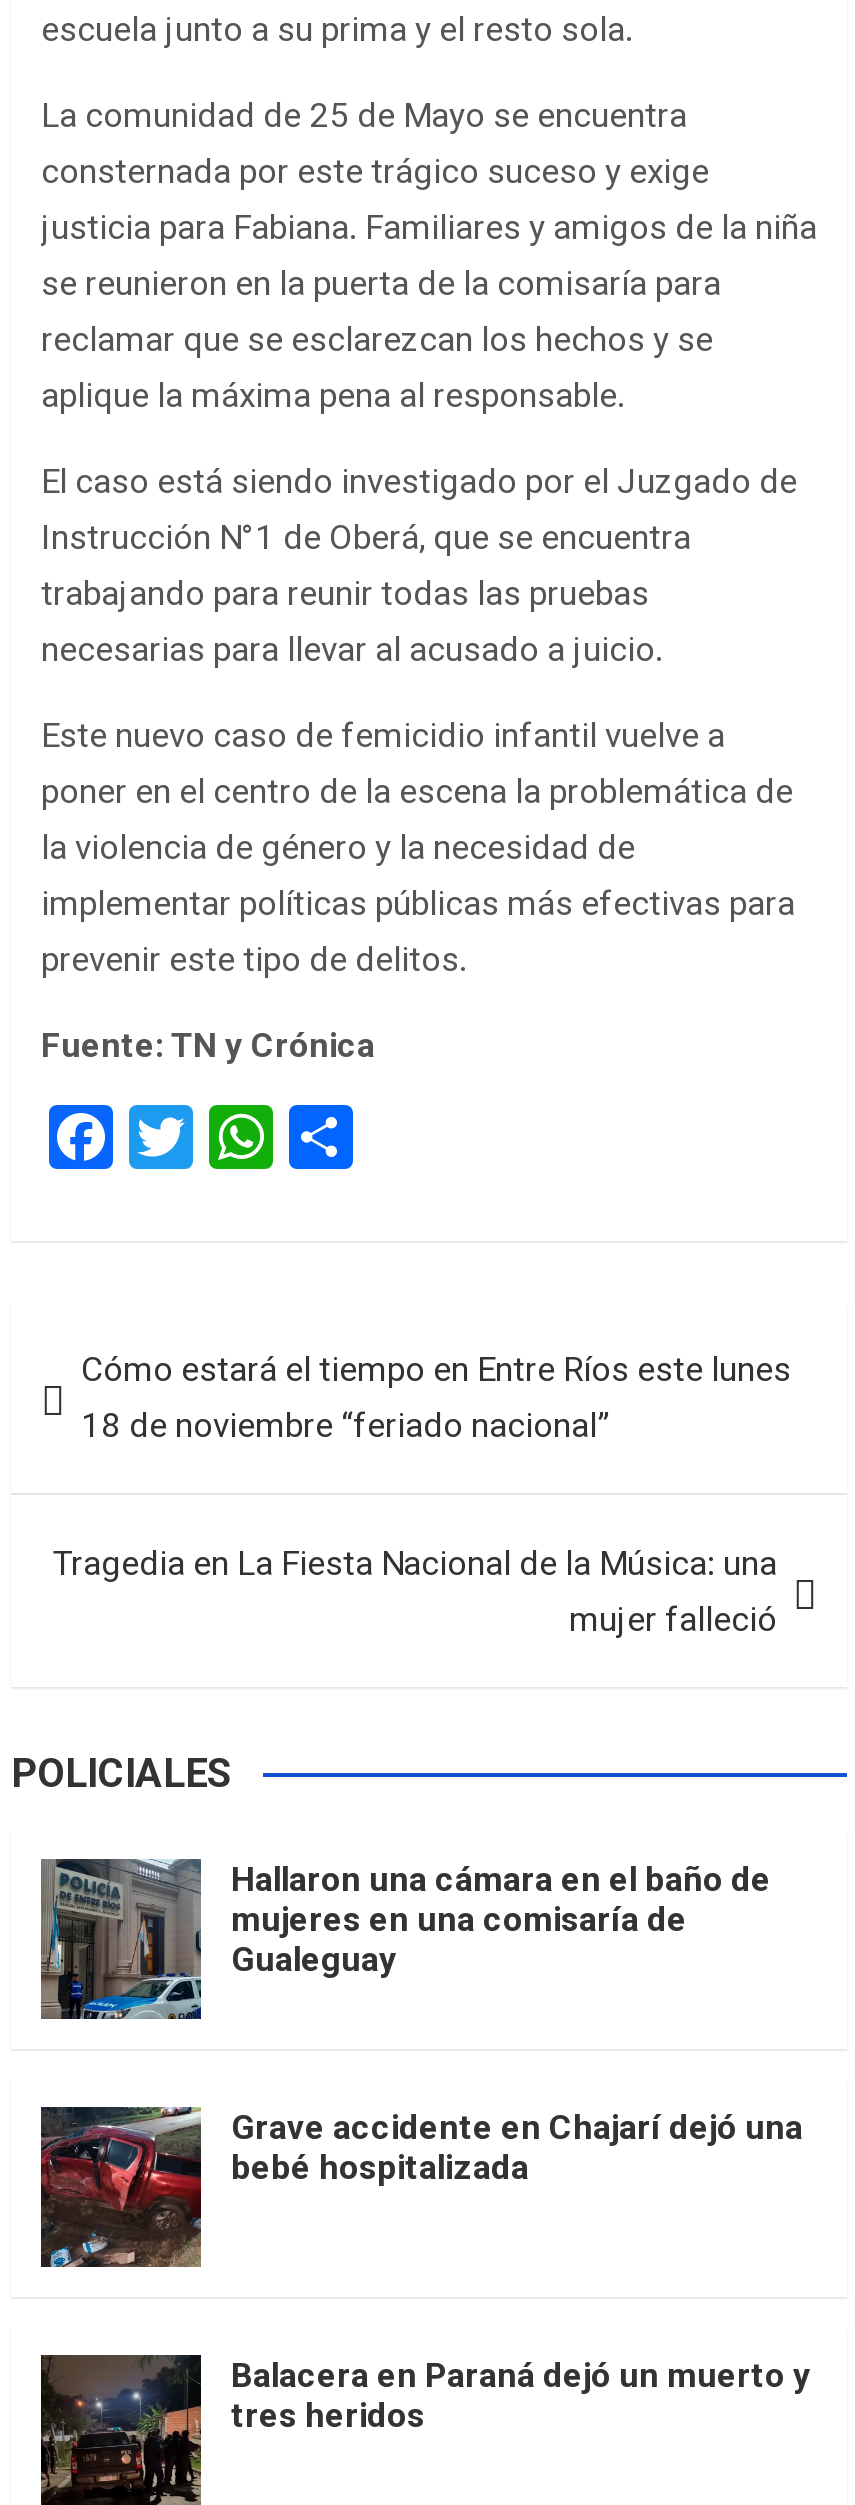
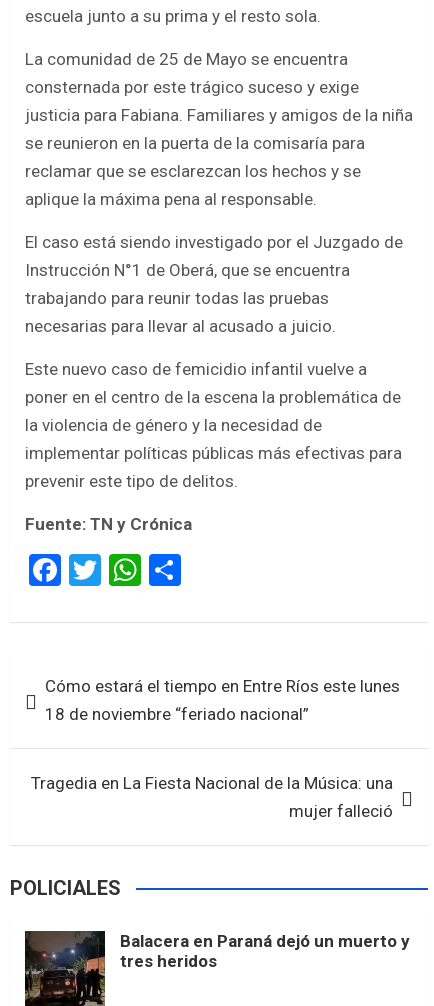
[39,1859,771,2021] [image] | Hallaron una cámara en el baño de | mujeres en una comisaría de | Gualeguay -> none
[39,2105,803,2269] [image] | Grave accidente en Chajarí dejó una | bebé hospitalizada -> none

